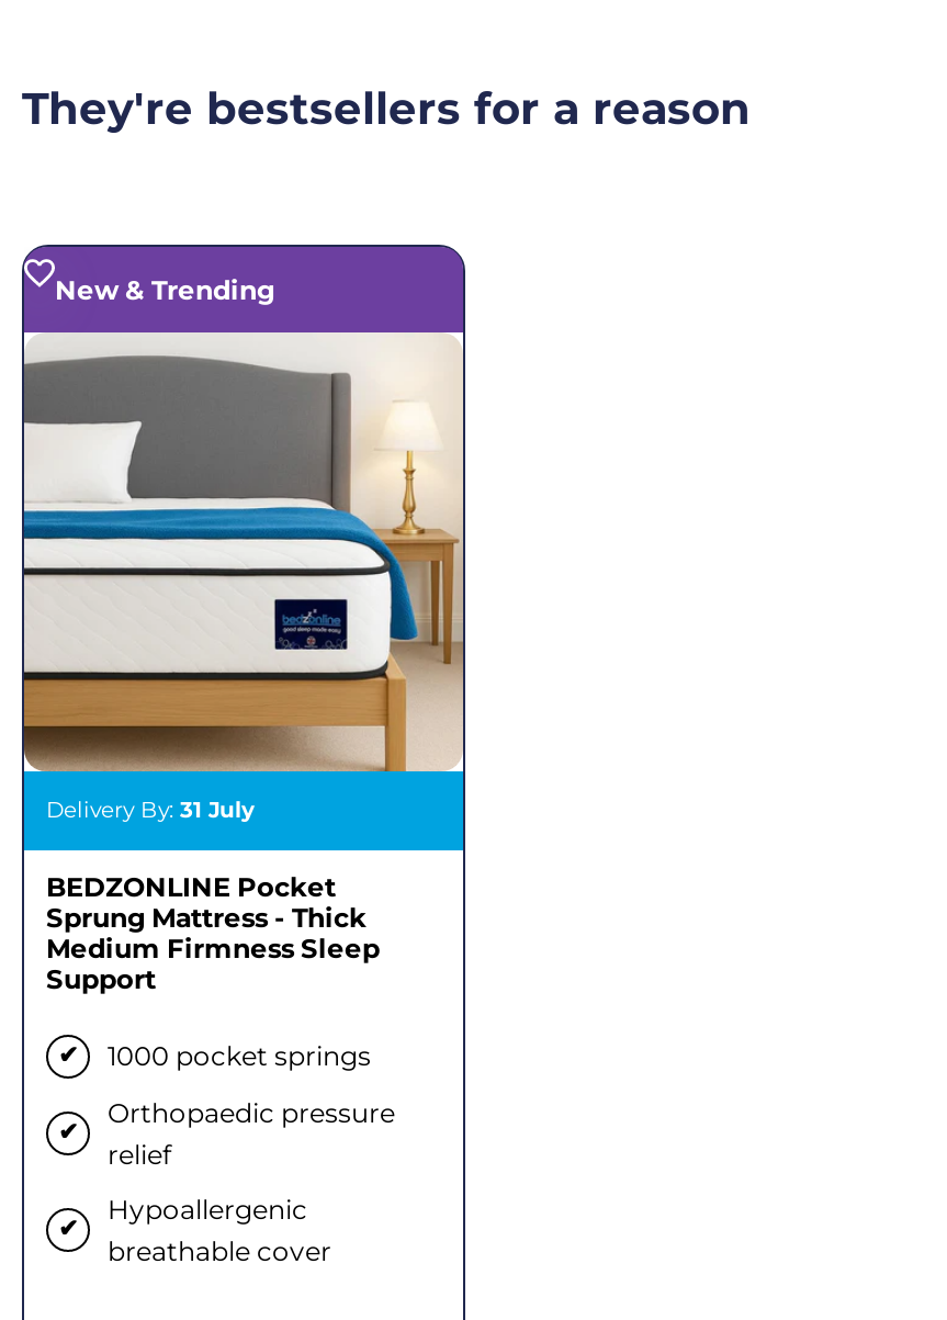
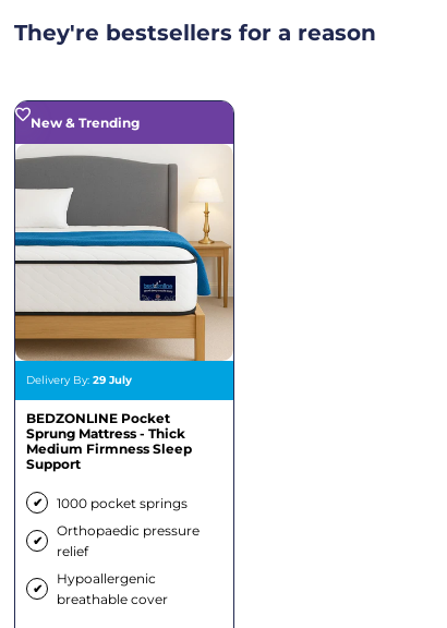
[46,794,255,823] Delivery By: 31 July -> [26,373,132,387] Delivery By: 29 July

